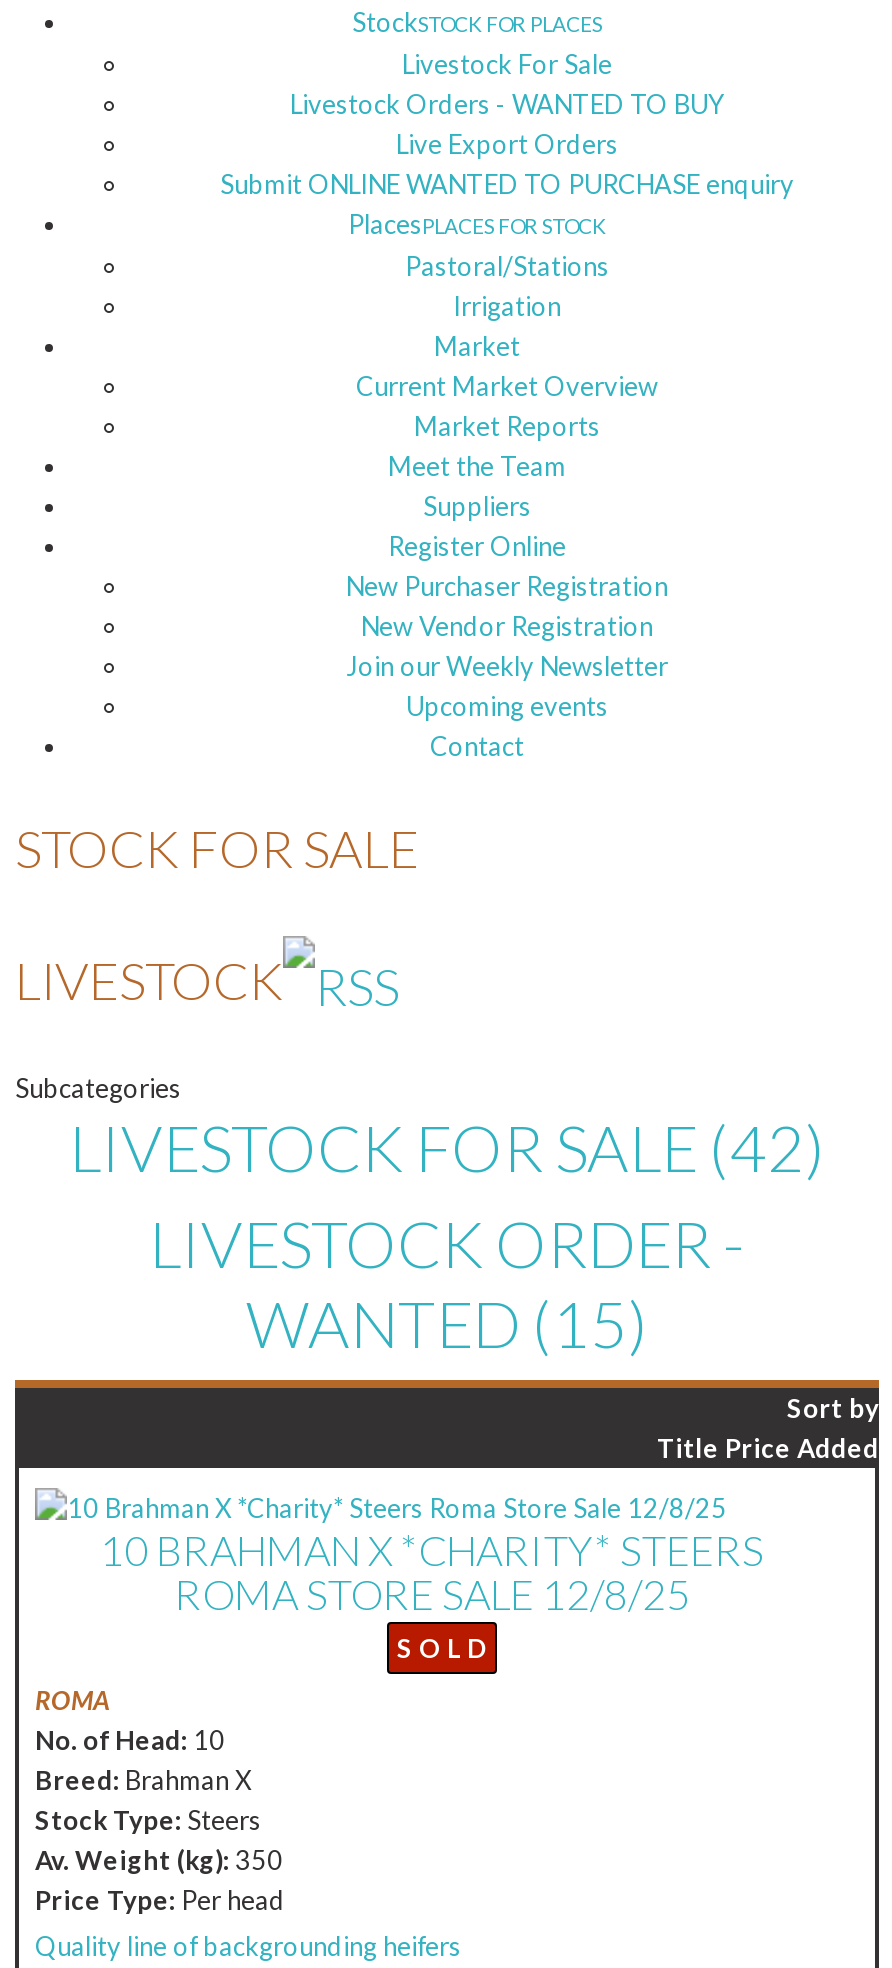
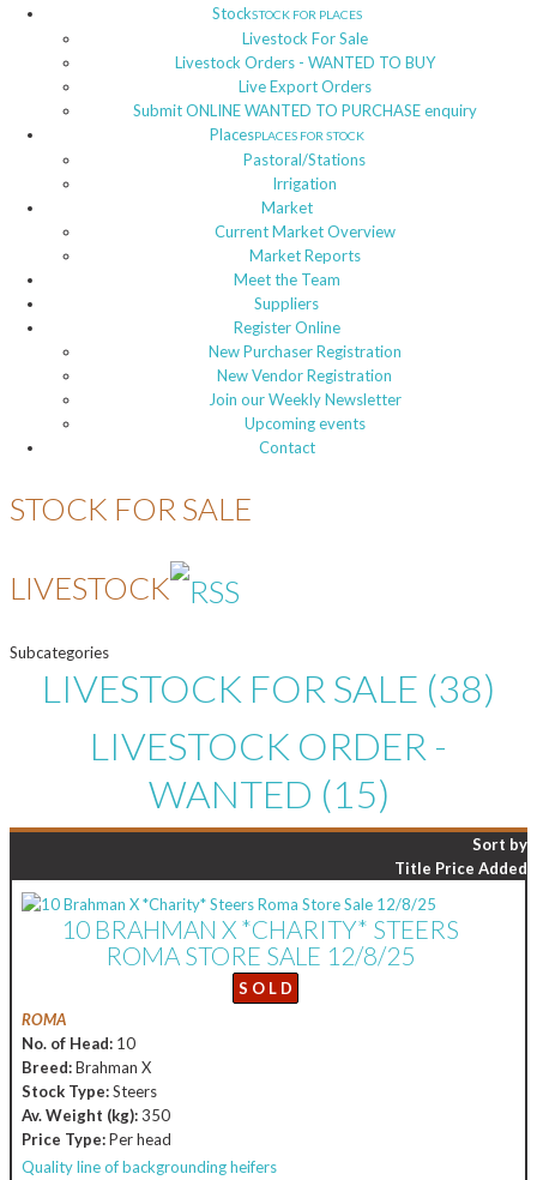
[69,1109,825,1187] LIVESTOCK FOR SALE (42) -> [42,665,495,712] LIVESTOCK FOR SALE (38)

